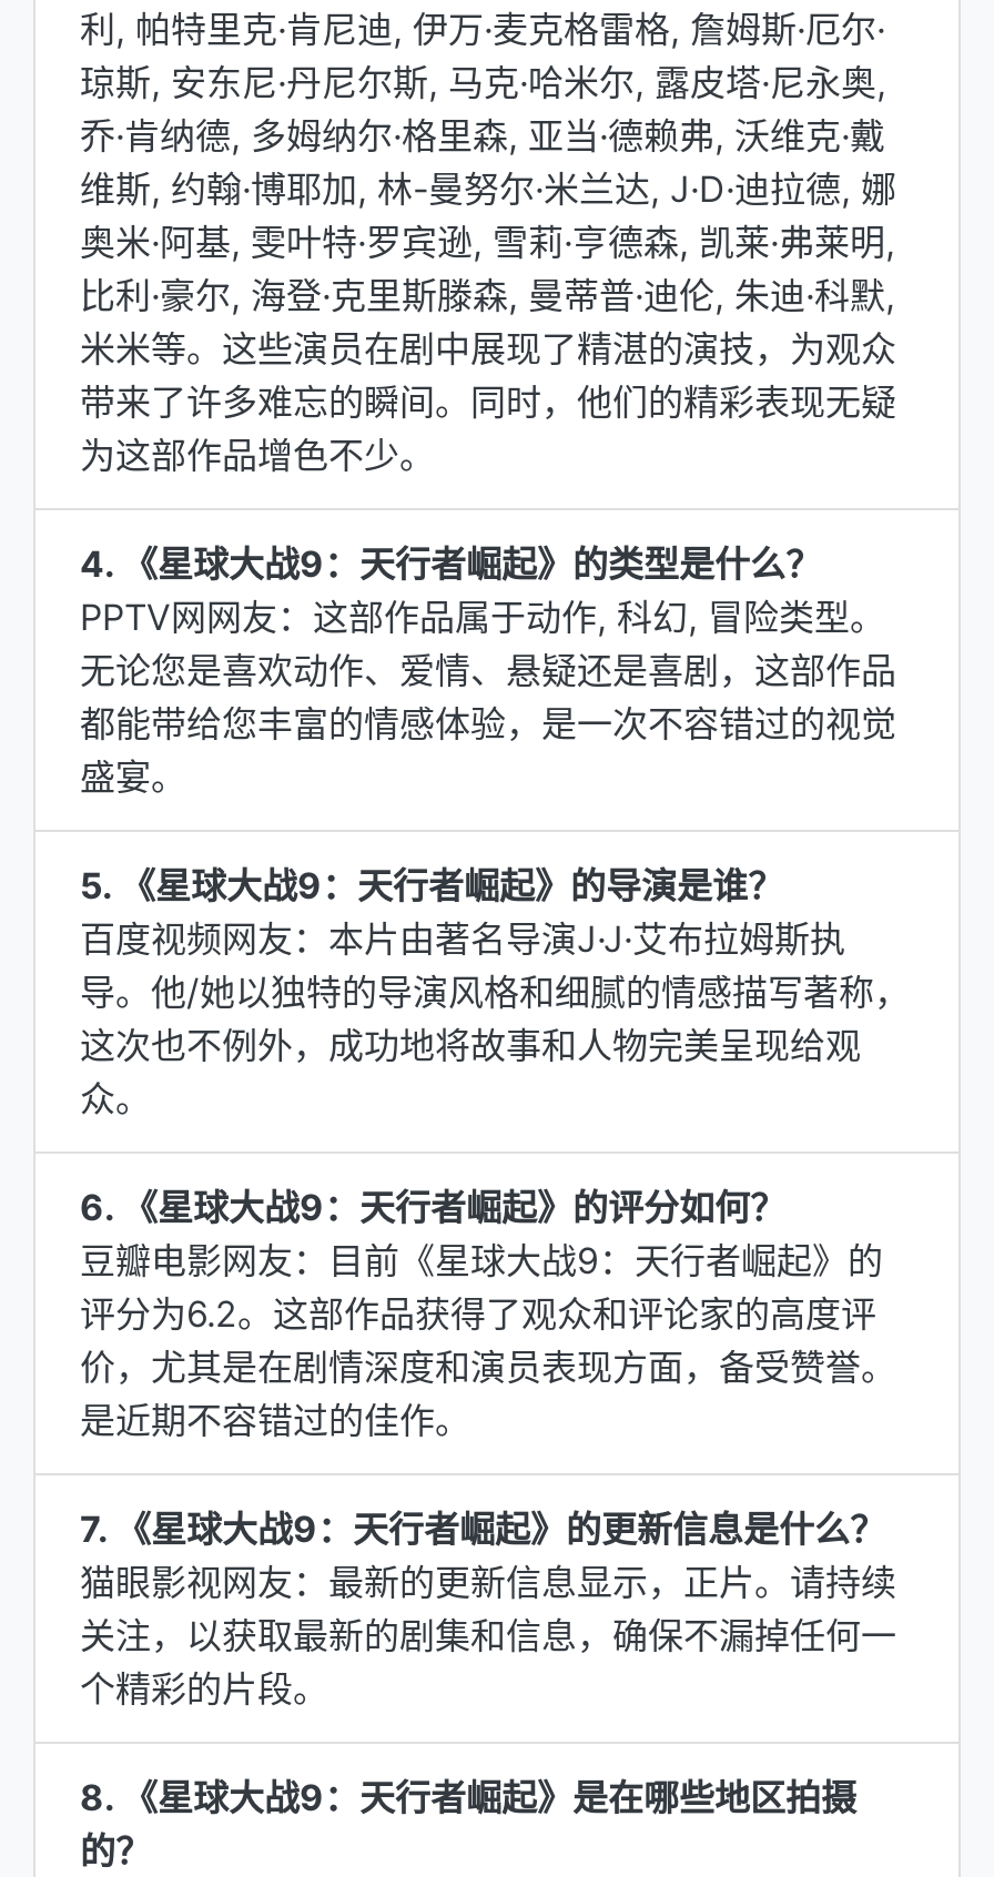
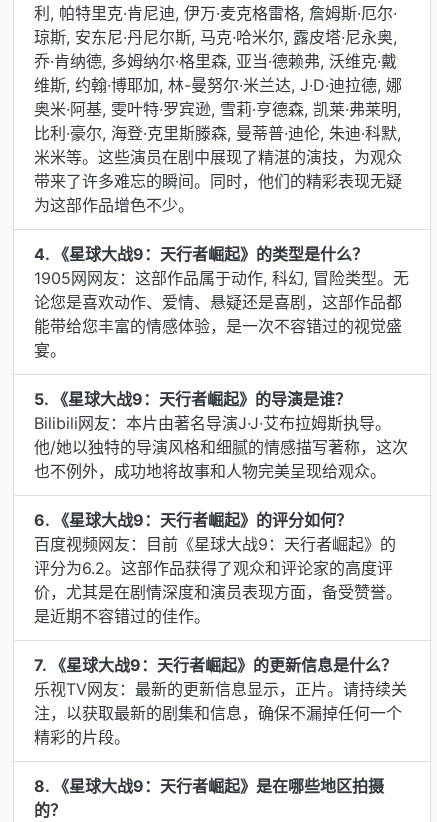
[80,593,896,798] PPTV网网友：这部作品属于动作, 科幻, 冒险类型。 | 无论您是喜欢动作、爱情、悬疑还是喜剧，这部作品 | 都能带给您丰富的情感体验，是一次不容错过的视觉 | 盛宴。 -> [34,267,409,359] 1905网网友：这部作品属于动作, 科幻, 冒险类型。无 | 论您是喜欢动作、爱情、悬疑还是喜剧，这部作品都 | 能带给您丰富的情感体验，是一次不容错过的视觉盛 | 宴。
[80,915,910,1119] 百度视频网友：本片由著名导演J·J·艾布拉姆斯执 | 导。他/她以独特的导演风格和细腻的情感描写著称， | 这次也不例外，成功地将故事和人物完美呈现给观 | 众。 -> [34,412,408,480] Bilibili网友：本片由著名导演J·J·艾布拉姆斯执导。 | 他/她以独特的导演风格和细腻的情感描写著称，这次 | 也不例外，成功地将故事和人物完美呈现给观众。
[80,1237,883,1281] 豆瓣电影网友：目前《星球大战9：天行者崛起》的 -> [34,533,396,553] 百度视频网友：目前《星球大战9：天行者崛起》的
[80,1559,896,1709] 猫眼影视网友：最新的更新信息显示，正片。请持续 | 关注，以获取最新的剧集和信息，确保不漏掉任何一 | 个精彩的片段。 -> [34,678,407,746] 乐视TV网友：最新的更新信息显示，正片。请持续关 | 注，以获取最新的剧集和信息，确保不漏掉任何一个 | 精彩的片段。

